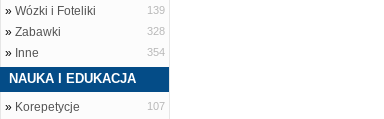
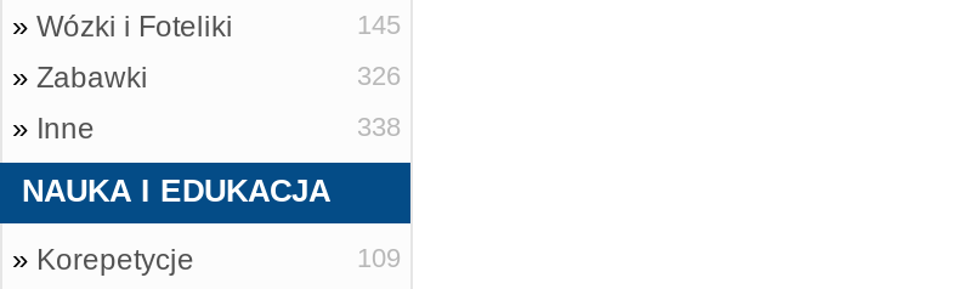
[147,4,165,16] 139 -> [357,10,401,39] 145
[147,25,165,37] 328 -> [357,61,401,90] 326
[147,46,165,58] 354 -> [357,112,401,141] 338
[147,100,165,112] 107 -> [357,243,401,272] 109

